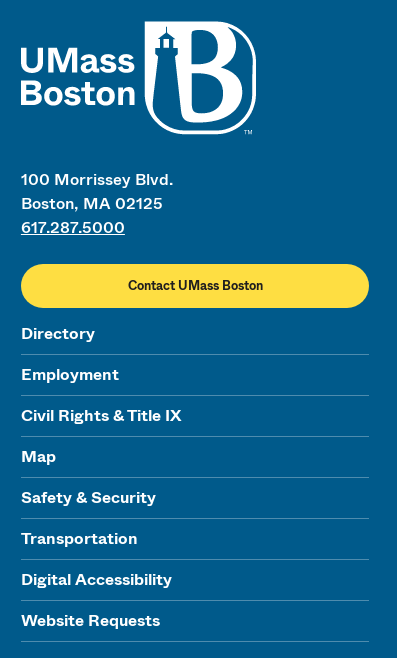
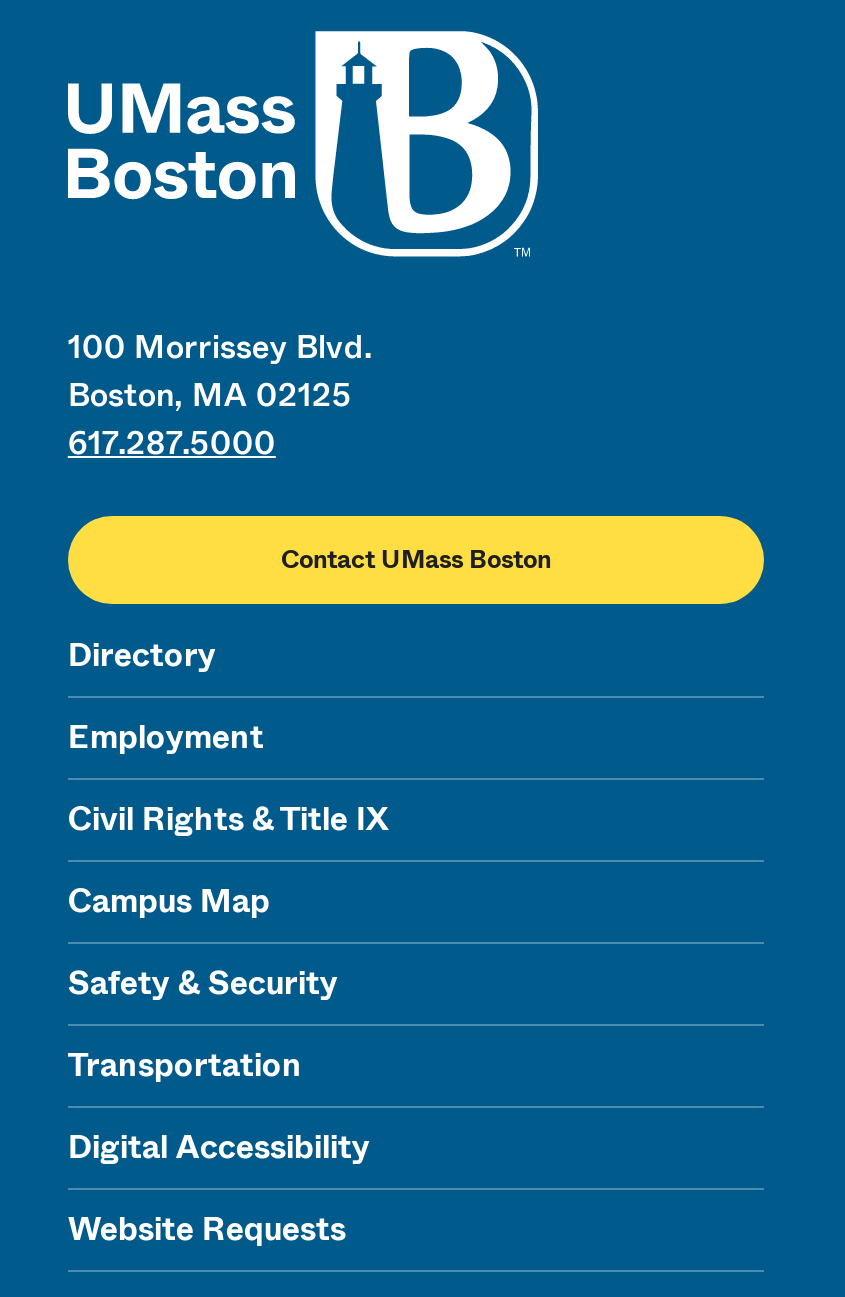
[21,445,56,468] Map -> [68,877,270,923] Campus Map

